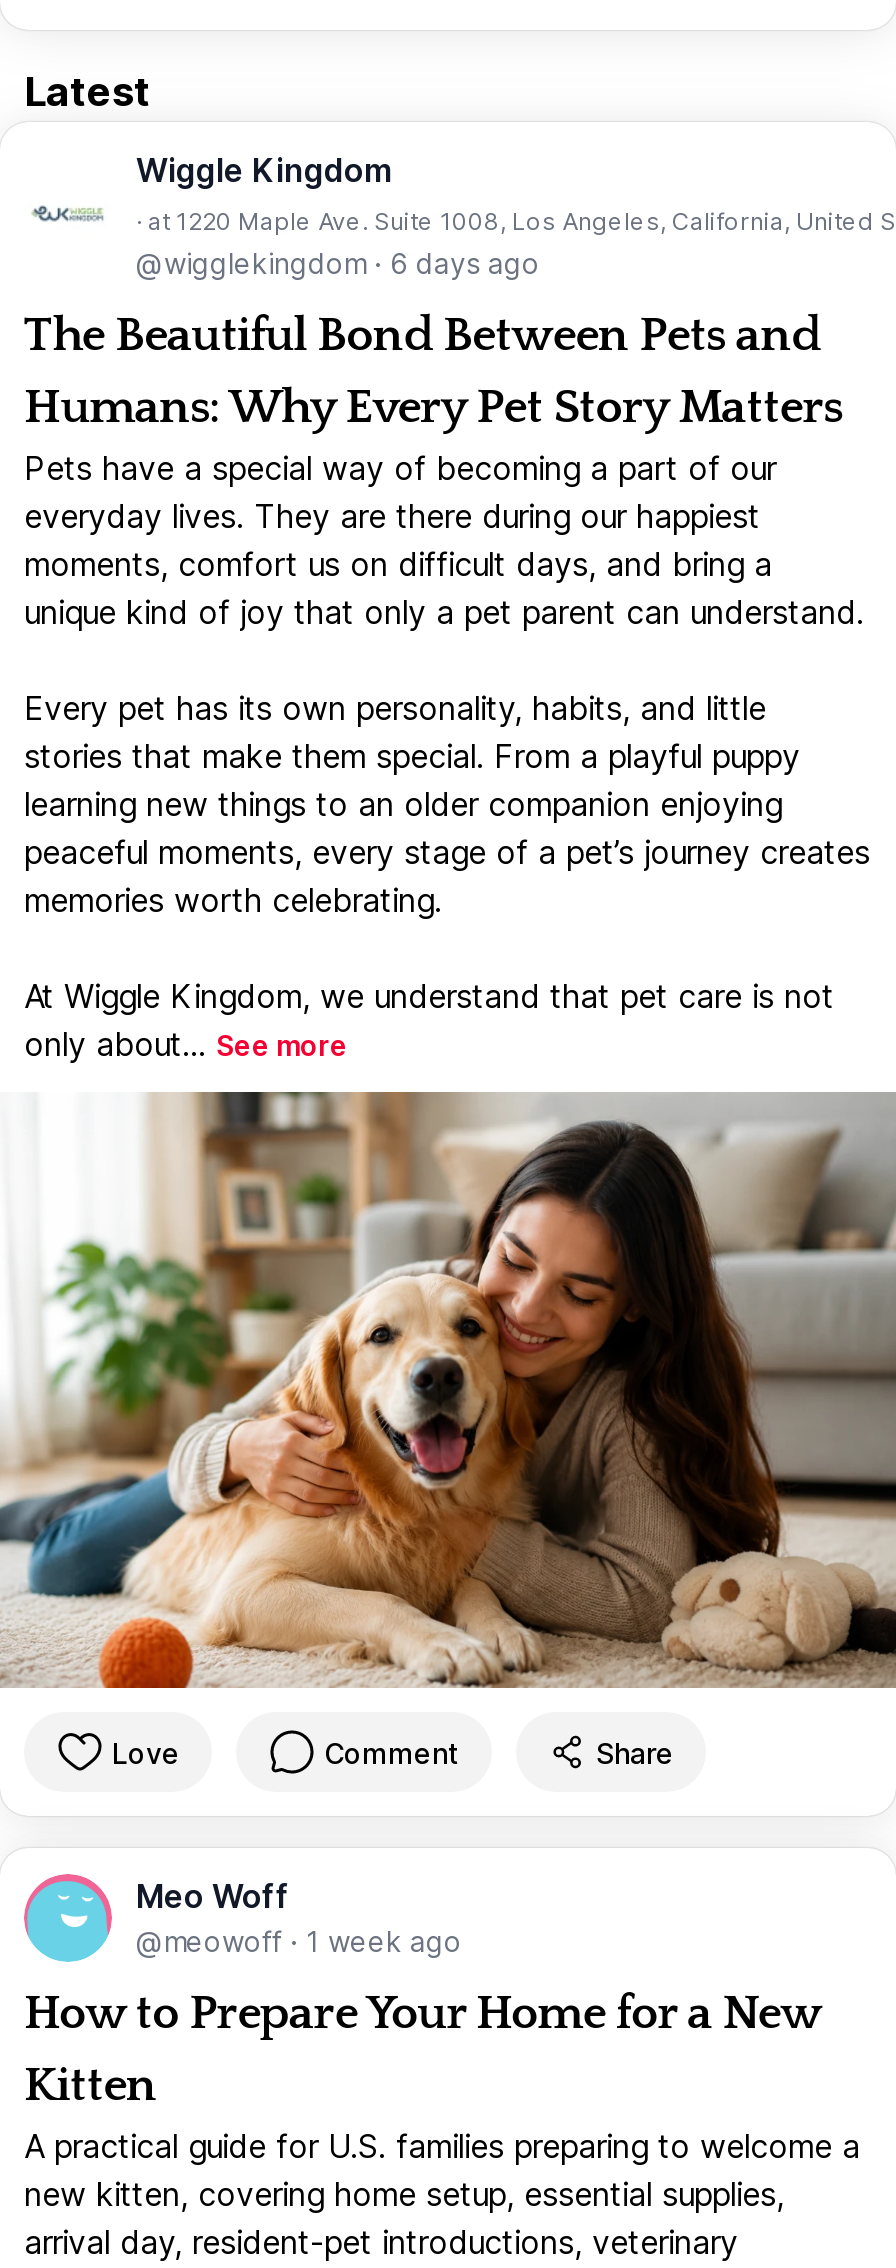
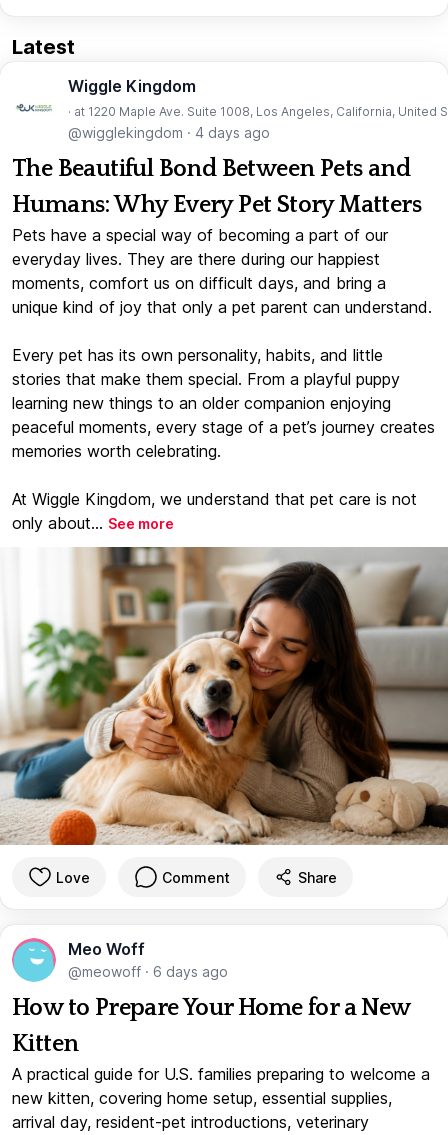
[136,246,540,280] @wigglekingdom · 6 days ago -> [68,124,270,141] @wigglekingdom · 4 days ago
[136,1925,462,1959] @meowoff · 1 week ago -> [68,963,228,980] @meowoff · 6 days ago

